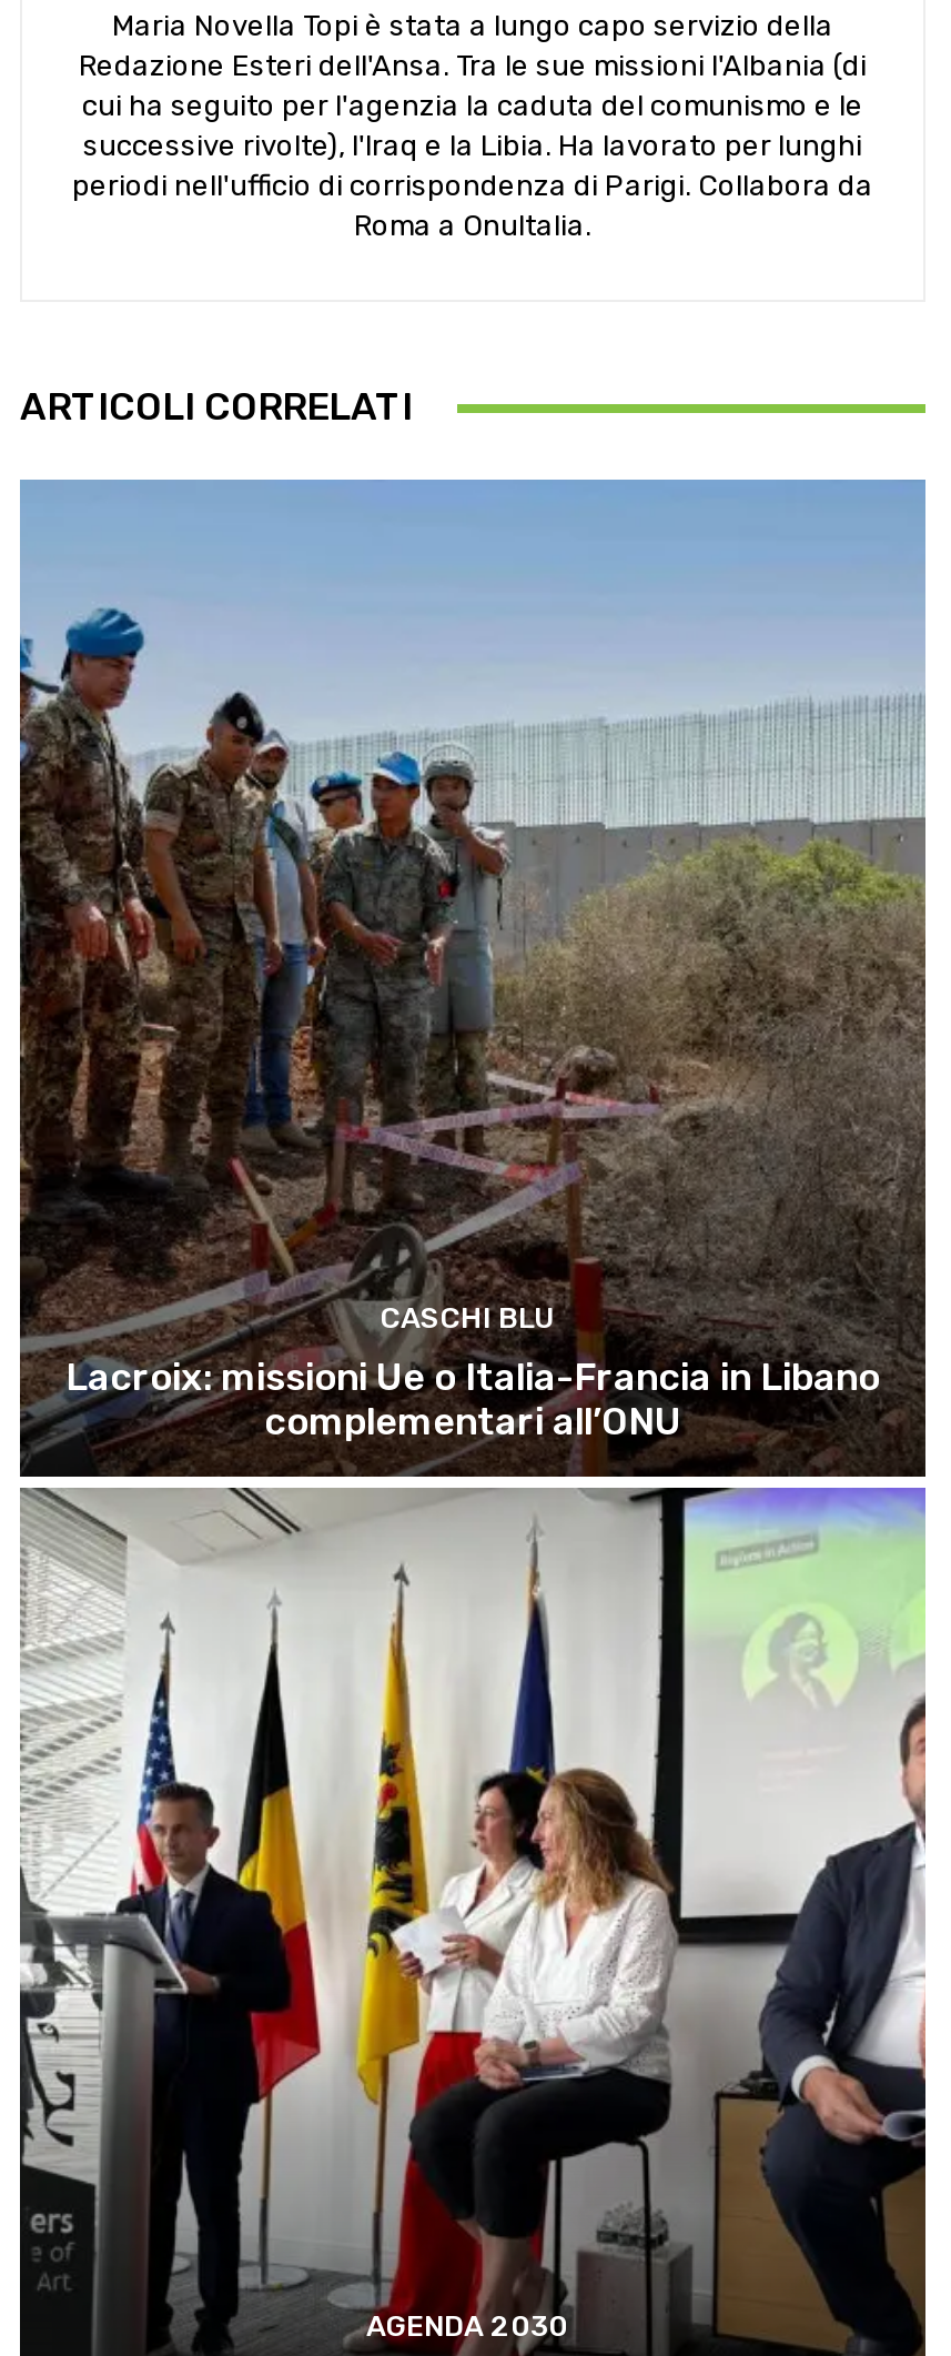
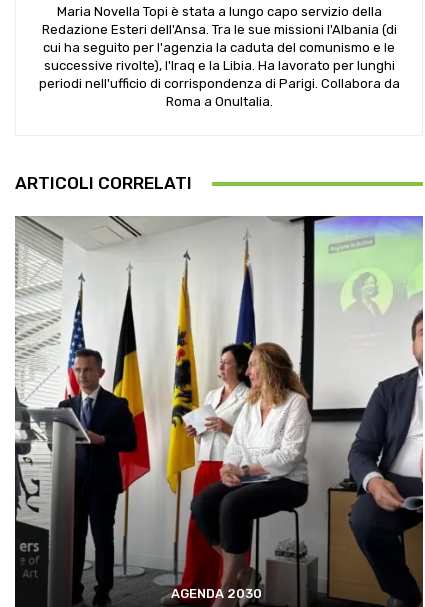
[18,477,928,1479] [image] | CASCHI BLU | Lacroix: missioni Ue o Italia-Francia in Libano | complementari all’ONU -> none

